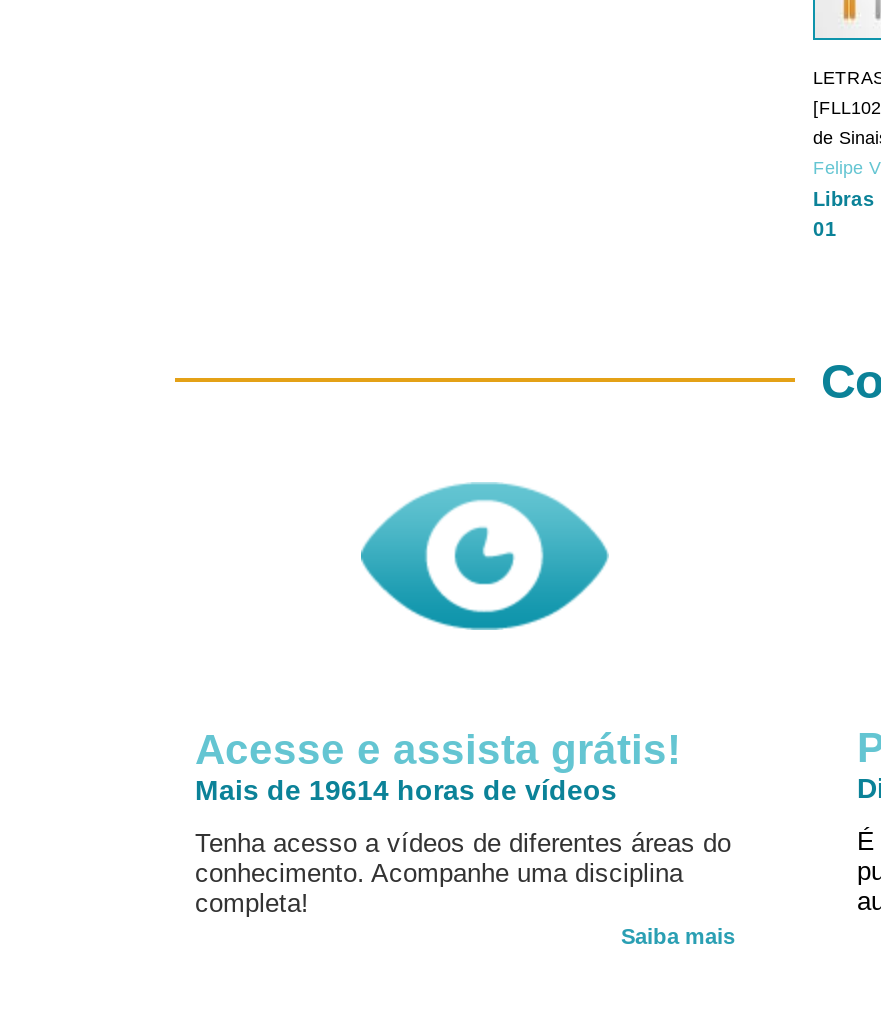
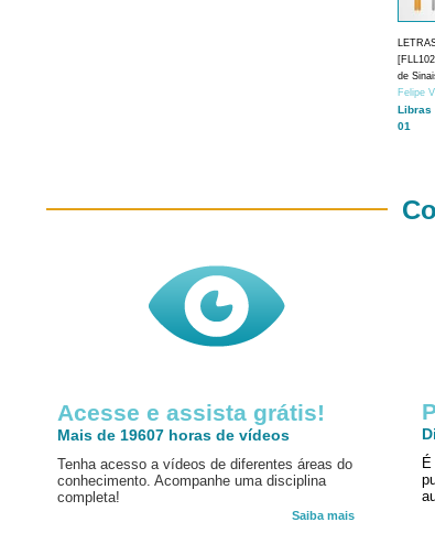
[195,774,617,806] Mais de 19614 horas de vídeos -> [57,426,290,444] Mais de 19607 horas de vídeos

